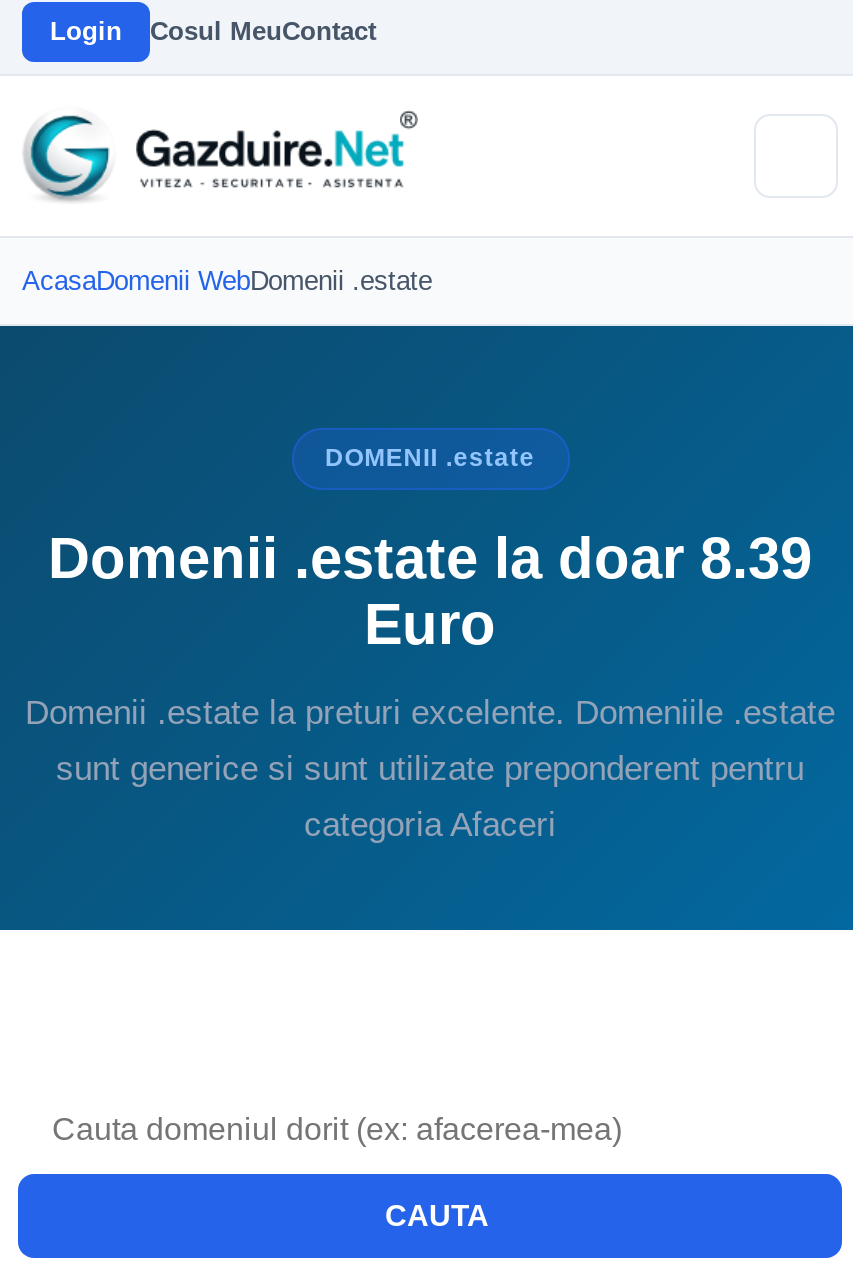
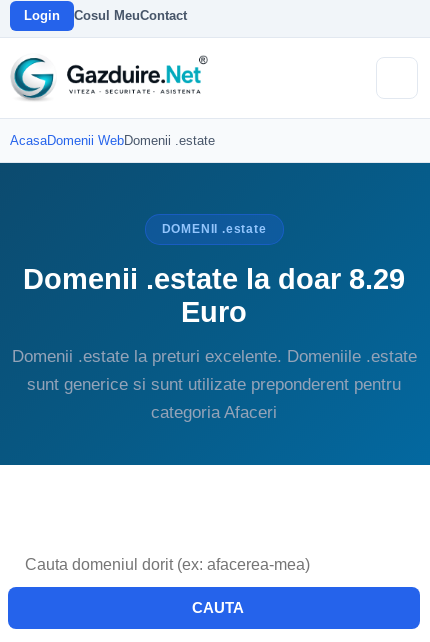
[48,525,812,589] Domenii .estate la doar 8.39 -> [23,262,405,294] Domenii .estate la doar 8.29

